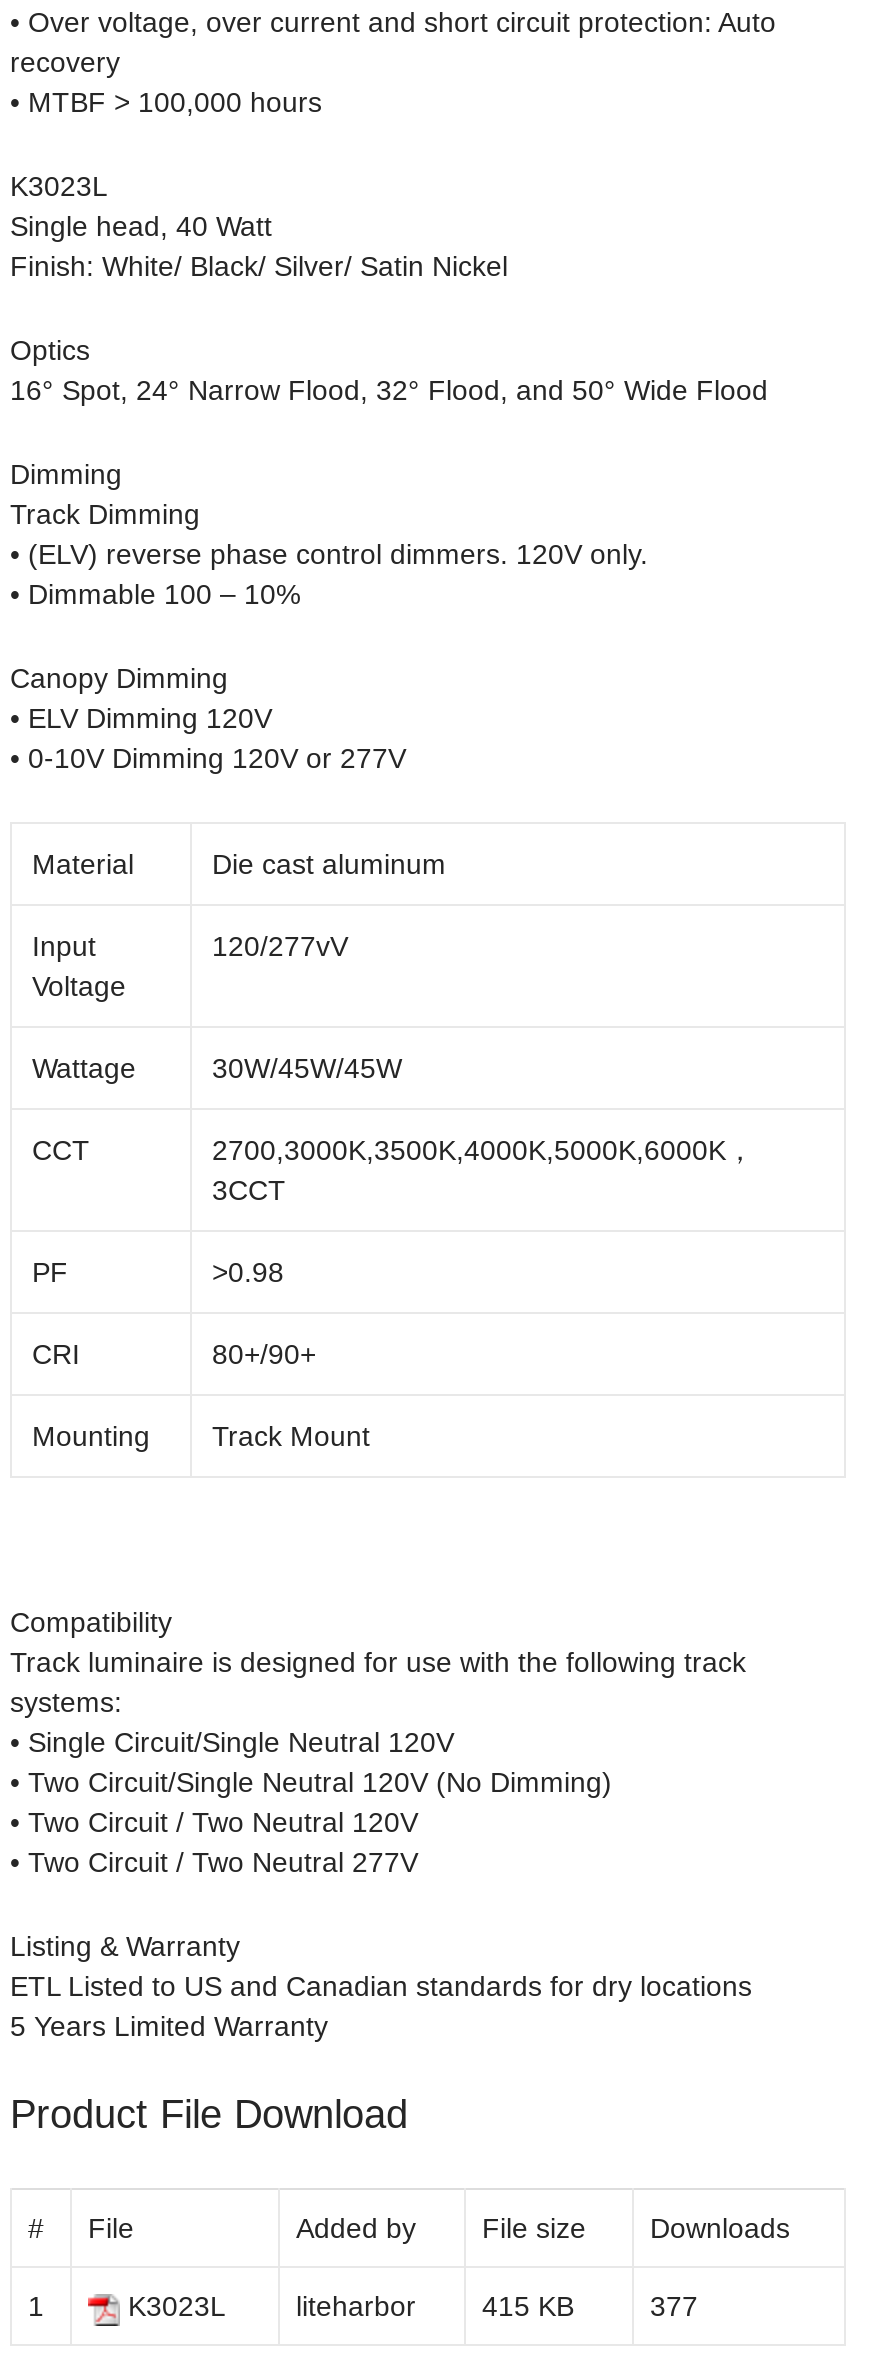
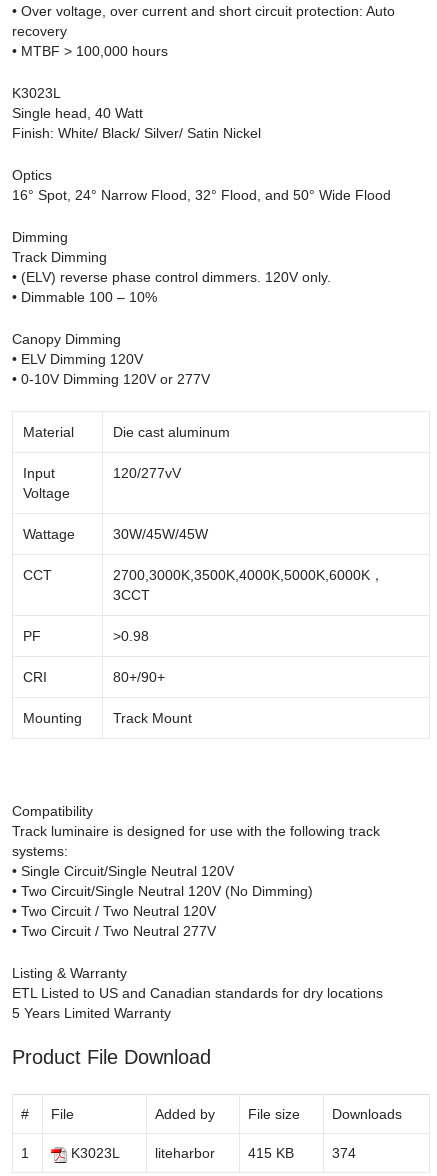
[650,2291,698,2323] 377 -> [332,1145,356,1161] 374

